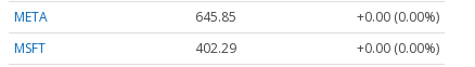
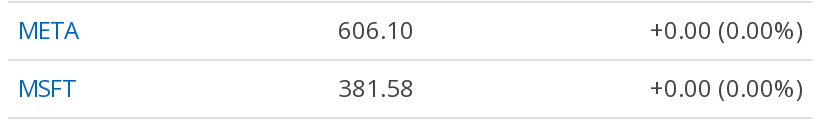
[195,7,236,25] 645.85 -> [338,13,414,47] 606.10
[195,38,236,57] 402.29 -> [338,71,414,105] 381.58

